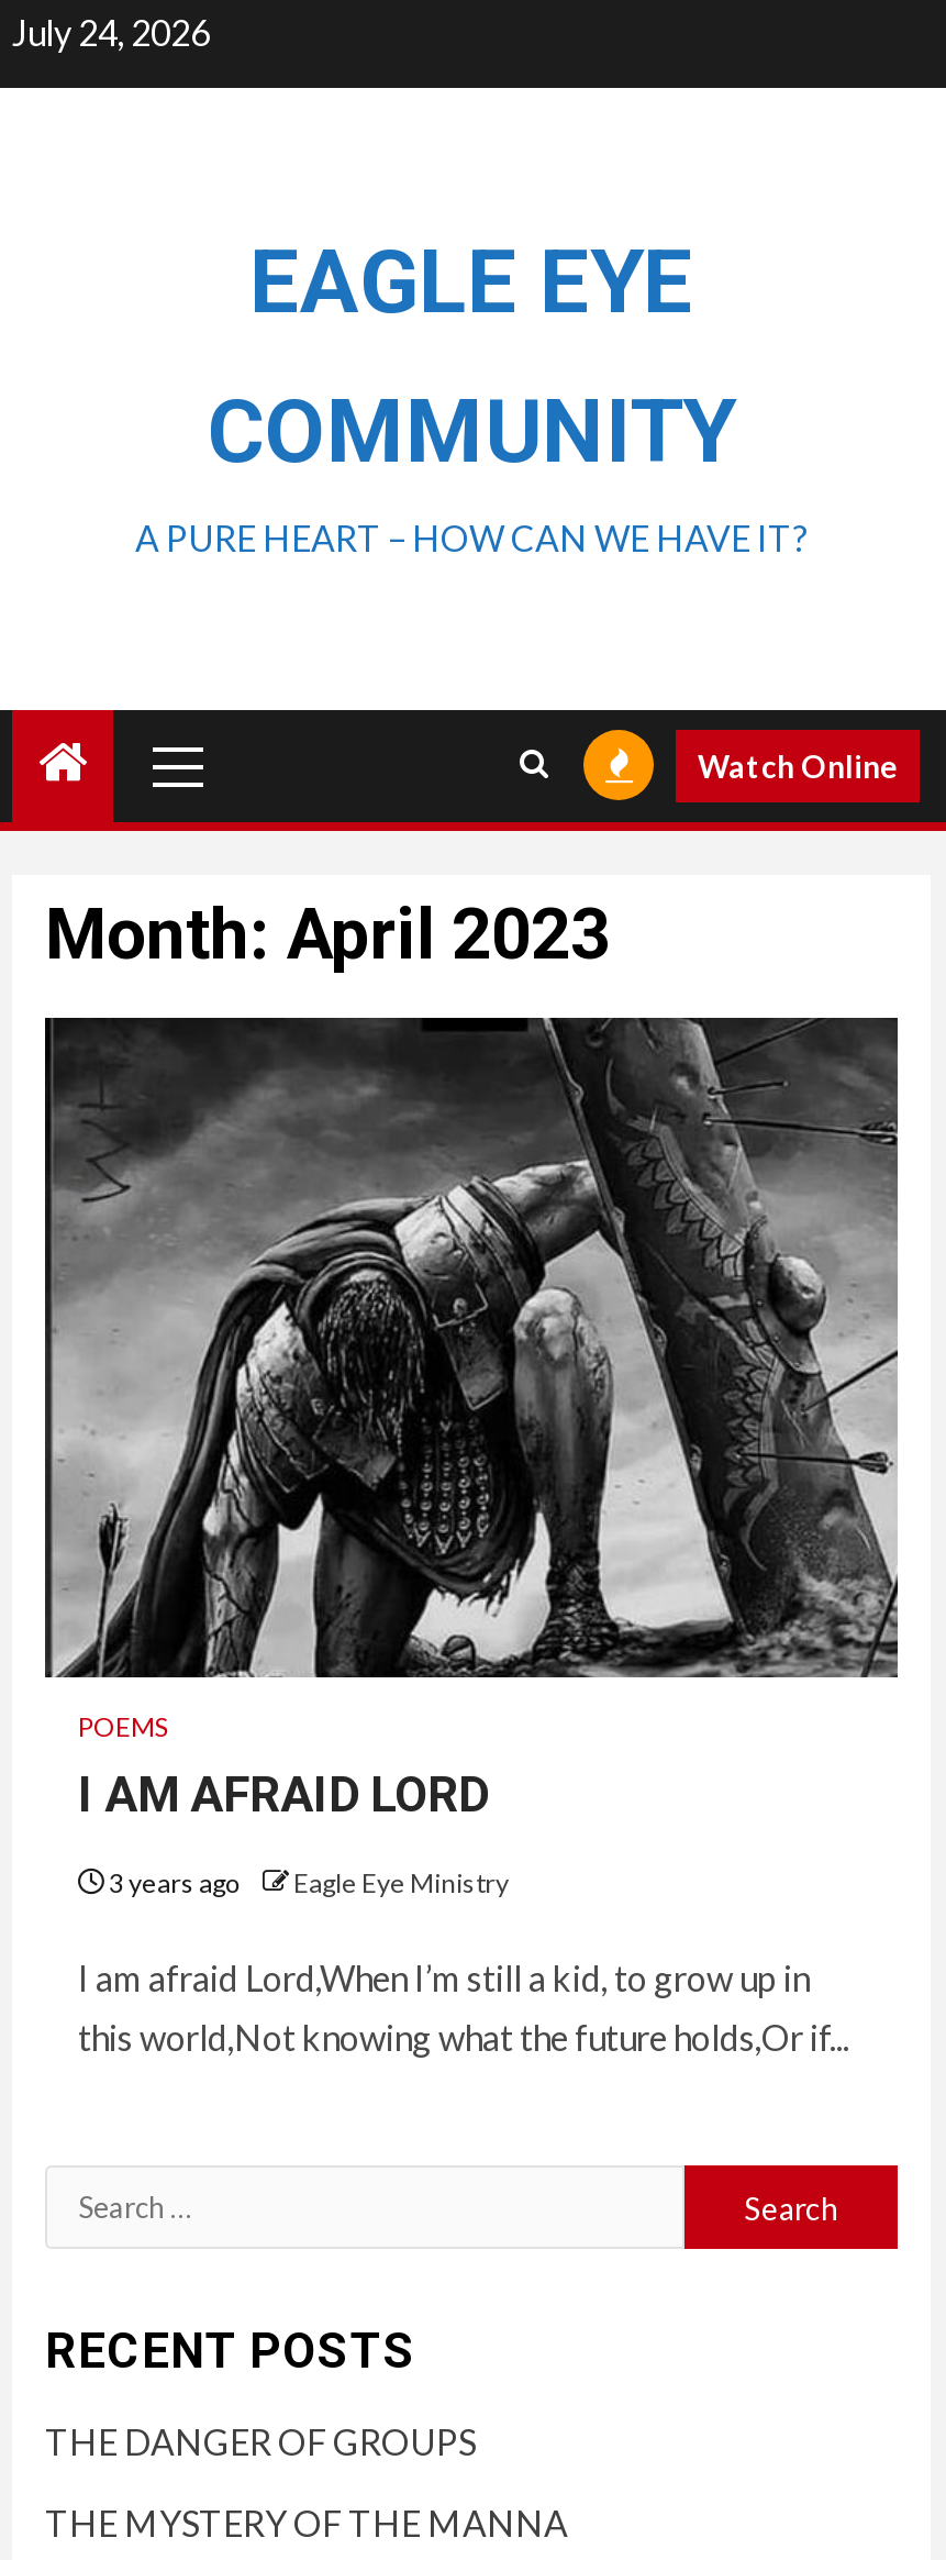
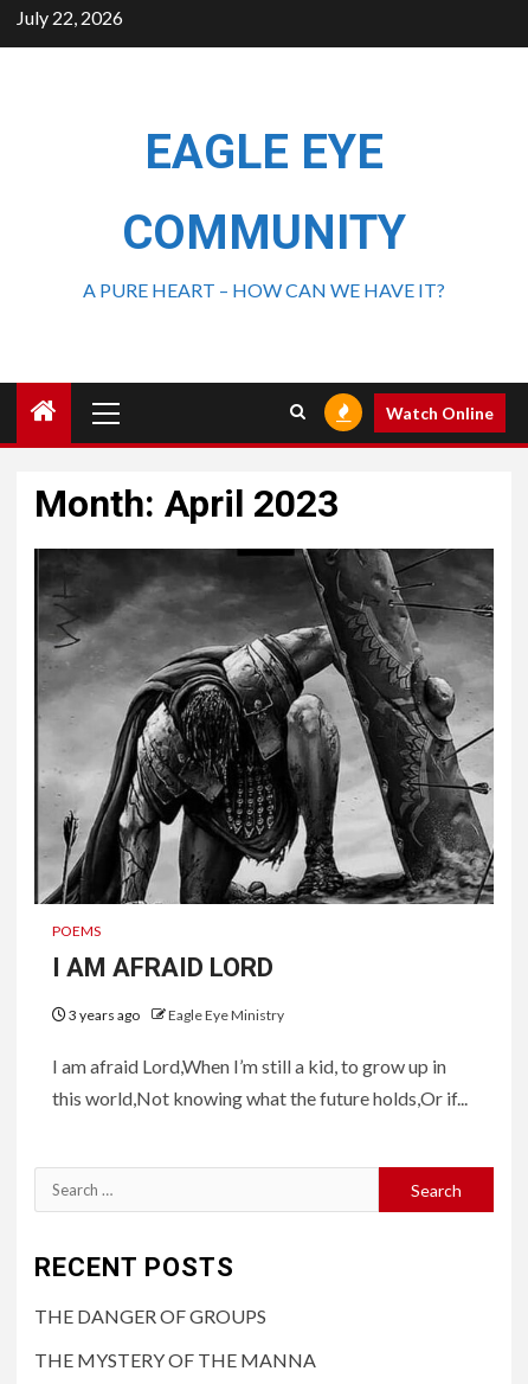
[12,11,210,53] July 24, 2026 -> [17,6,123,29] July 22, 2026

